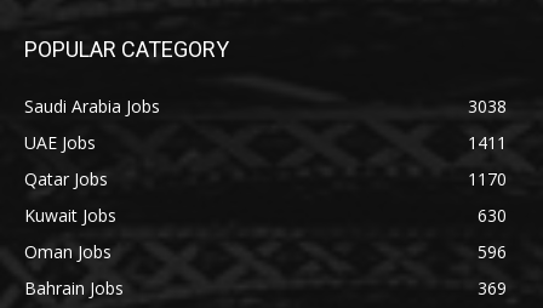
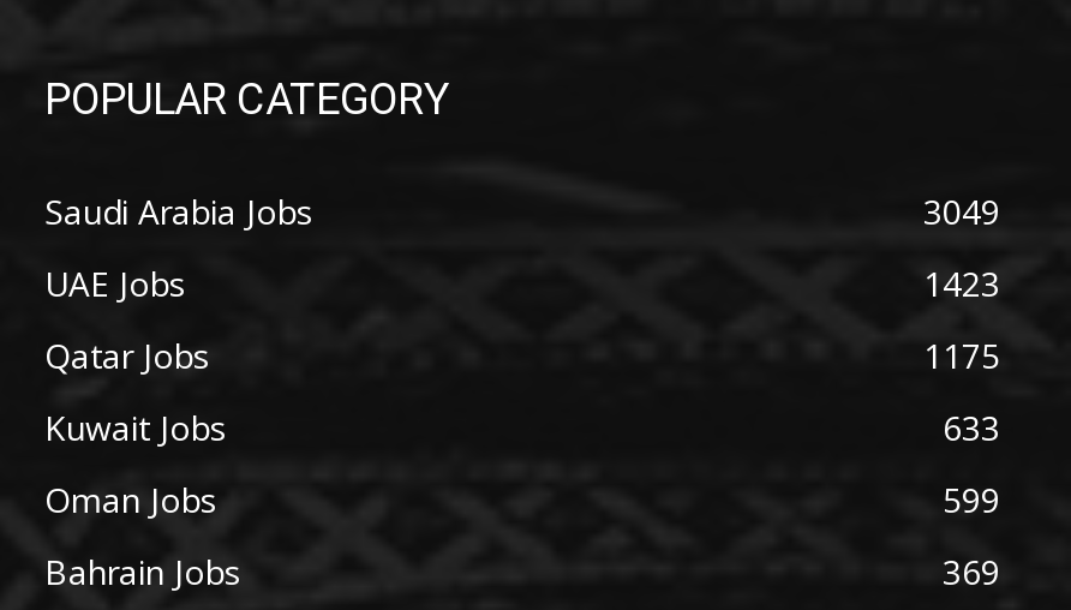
[468,95,507,118] 3038 -> [923,187,1000,233] 3049
[468,131,507,154] 1411 -> [923,259,1000,305] 1423
[468,167,507,190] 1170 -> [923,331,1000,377] 1175
[478,204,507,227] 630 -> [943,403,1000,449] 633
[478,240,507,263] 596 -> [943,476,1000,521] 599

